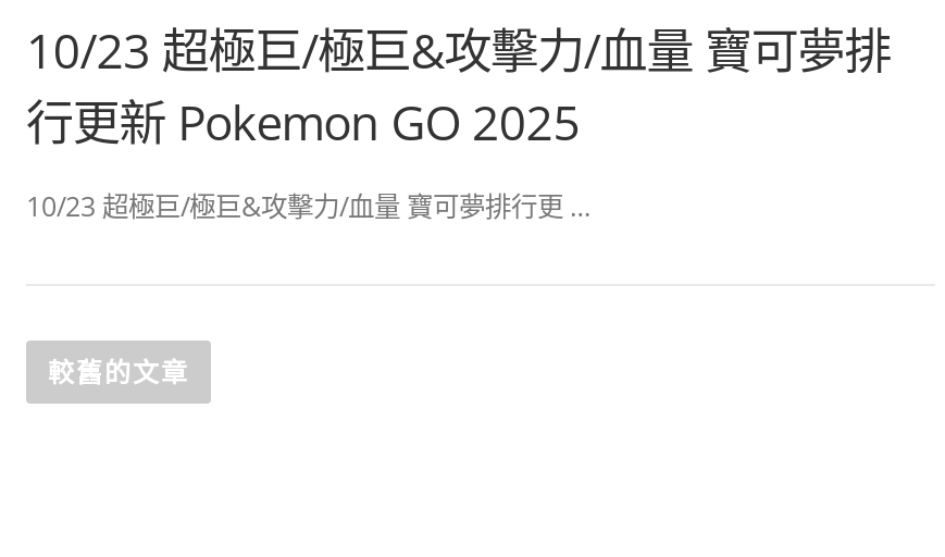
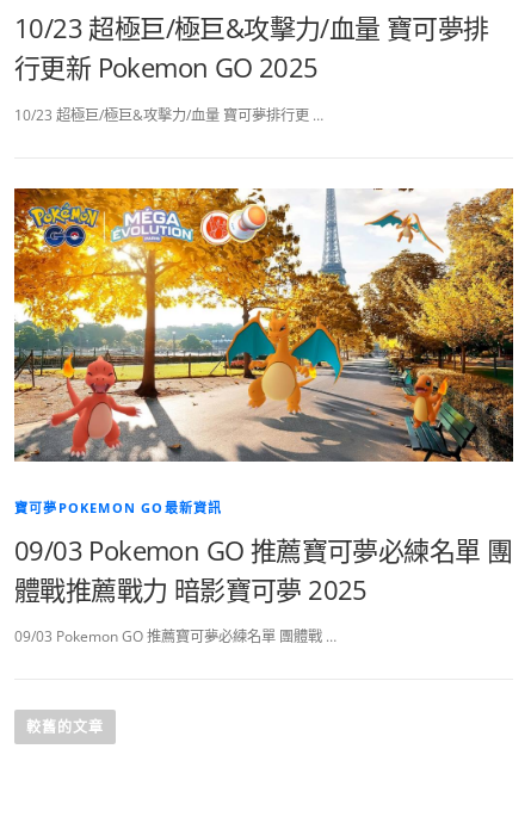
none -> [13,187,514,646] [image] | 寶可夢POKEMON GO最新資訊 | 09/03 Pokemon GO 推薦寶可夢必練名單 團 | 體戰推薦戰力 暗影寶可夢 2025 | 09/03 Pokemon GO 推薦寶可夢必練名單 團體戰 …

